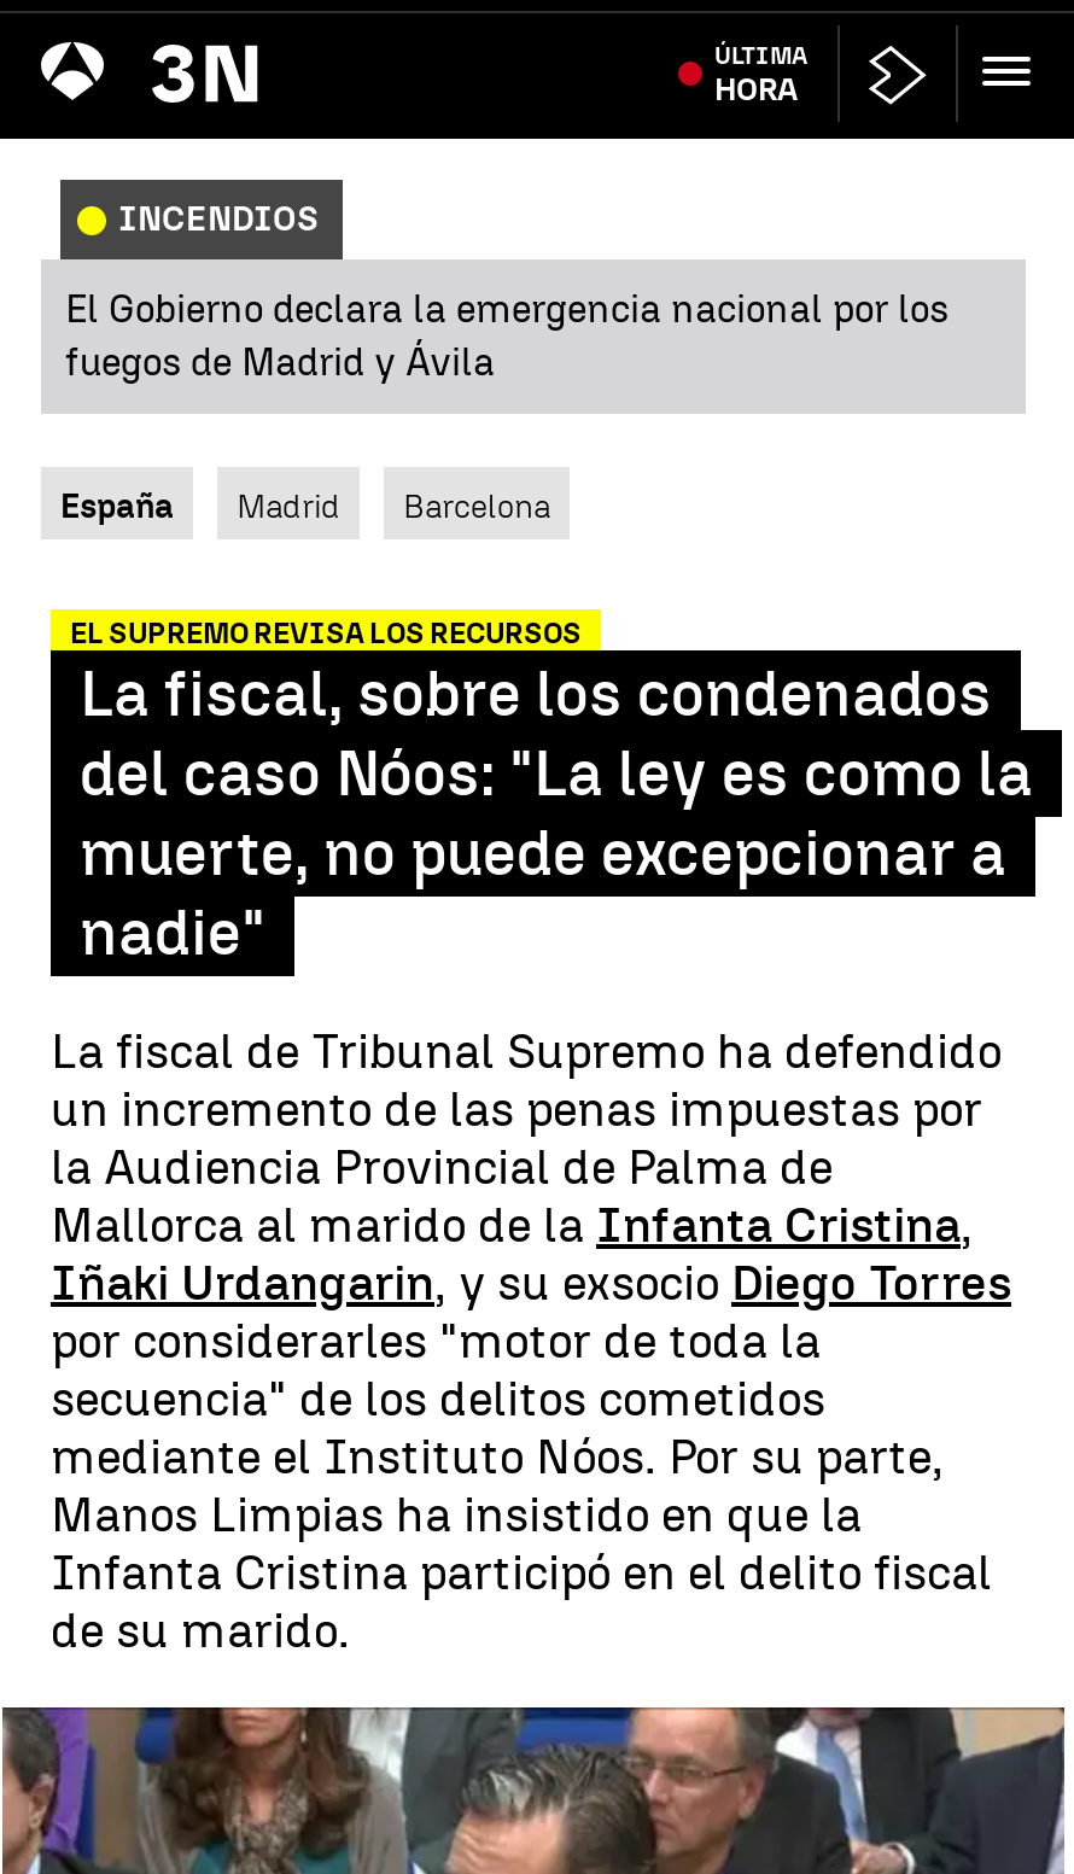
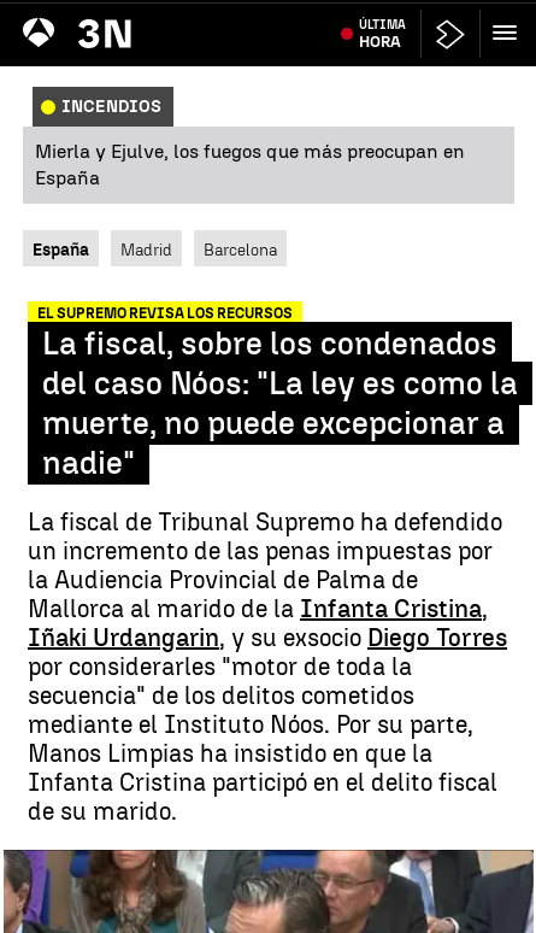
[65,286,948,385] El Gobierno declara la emergencia nacional por los | fuegos de Madrid y Ávila -> [35,140,465,189] Mierla y Ejulve, los fuegos que más preocupan en | España

